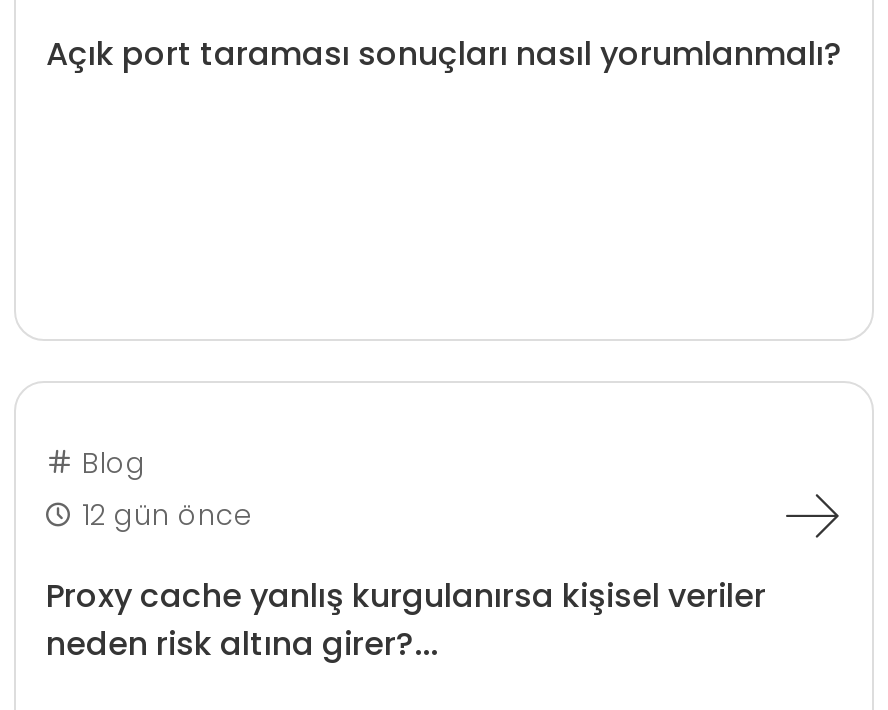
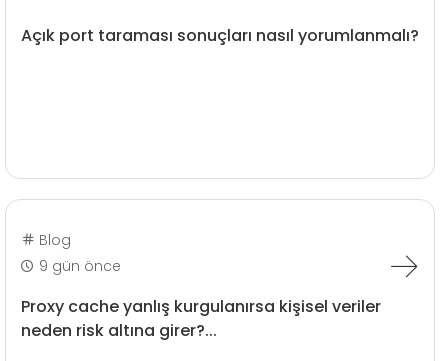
[82,494,252,534] 12 gün önce -> [39,255,121,275] 9 gün önce

